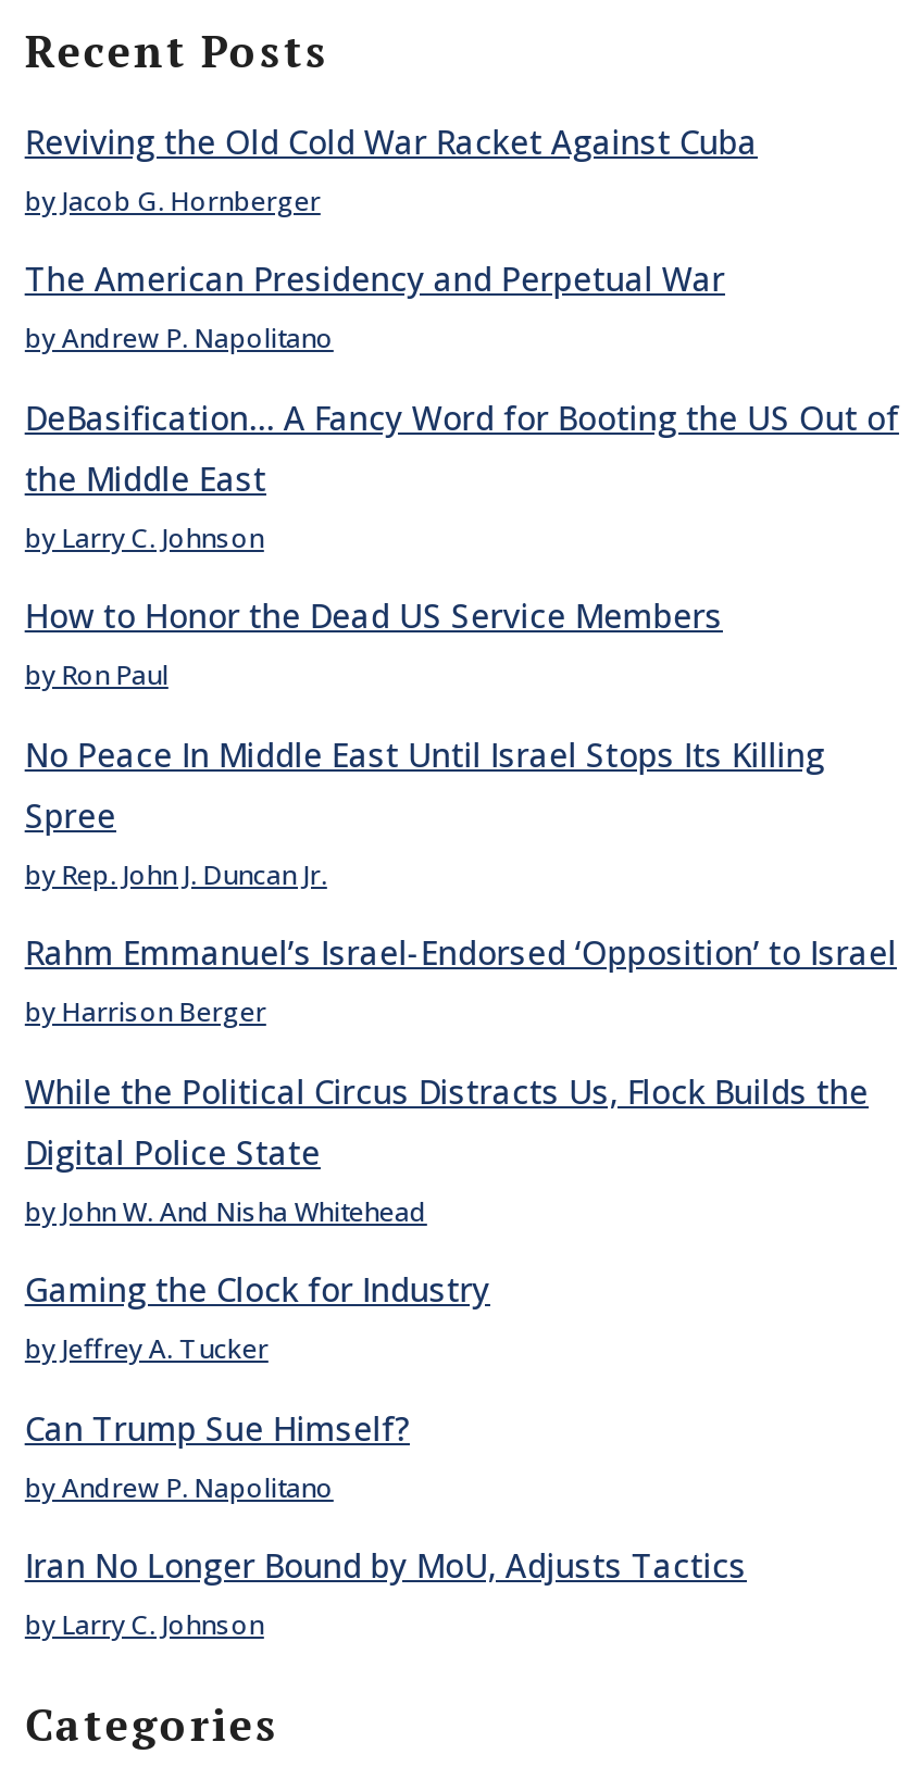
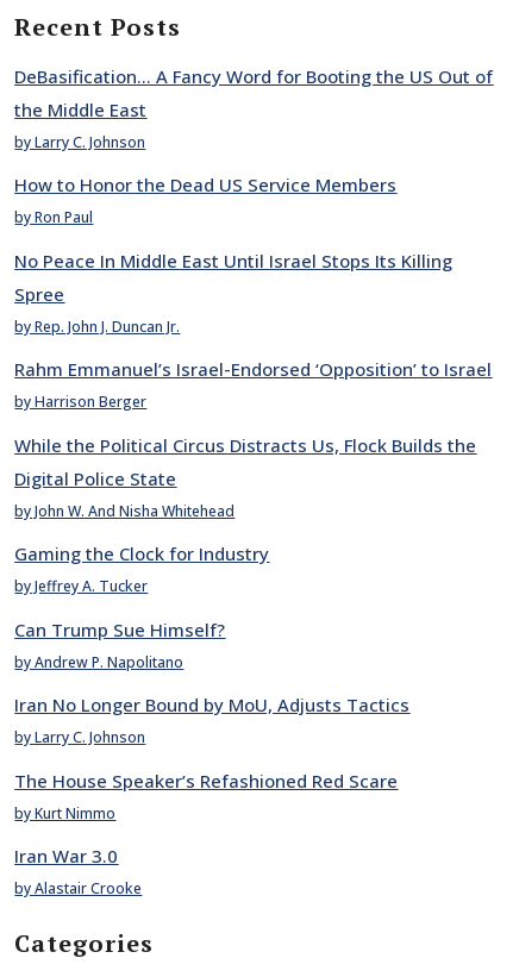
[25,119,758,357] Reviving the Old Cold War Racket Against Cuba | by Jacob G. Hornberger | The American Presidency and Perpetual War | by Andrew P. Napolitano -> none
moved [25,395,899,1644] -> [15,64,493,748]: DeBasification… A Fancy Word for Booting the US Out of | the Middle East | by Larry C. Johnson | ... | Iran No Longer Bound by MoU, Adjusts Tactics | by Larry C. Johnson
none -> [15,769,398,899] The House Speaker’s Refashioned Red Scare | by Kurt Nimmo | Iran War 3.0 | by Alastair Crooke

